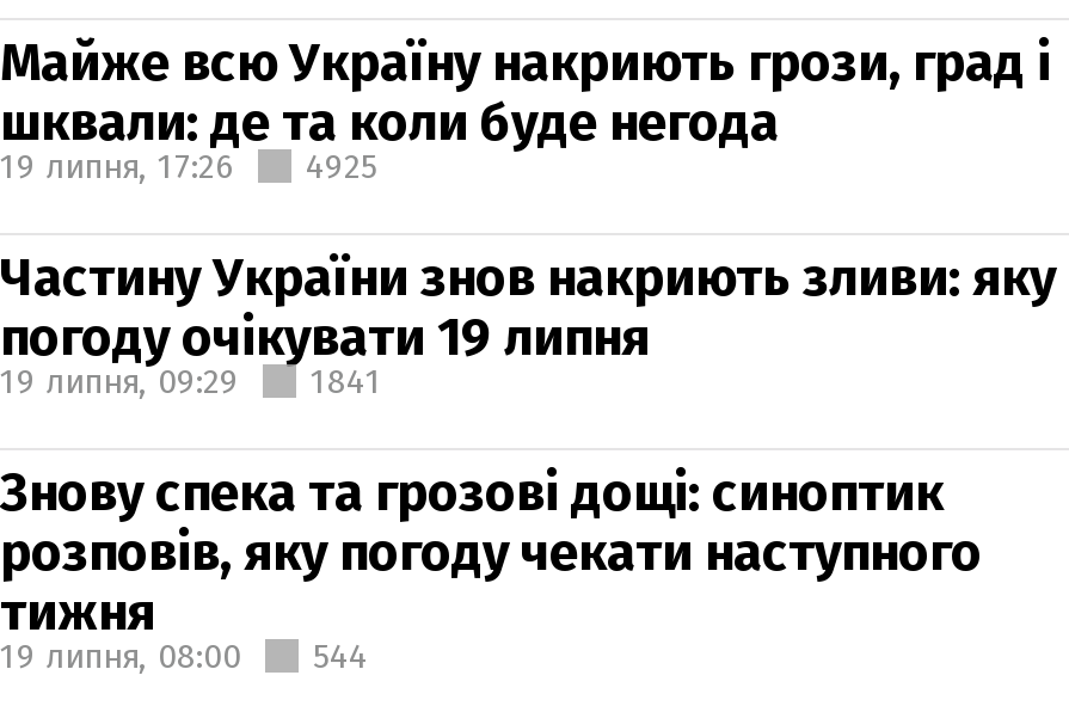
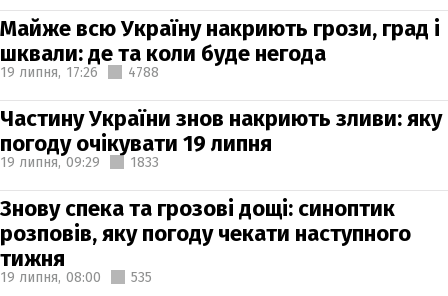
[0,146,377,186] 19 липня, 17:26 4925 -> [0,63,159,80] 19 липня, 17:26 4788
[0,361,382,401] 19 липня, 09:29 1841 -> [0,153,159,170] 19 липня, 09:29 1833
[0,636,368,676] 19 липня, 08:00 544 -> [0,268,152,285] 19 липня, 08:00 535

